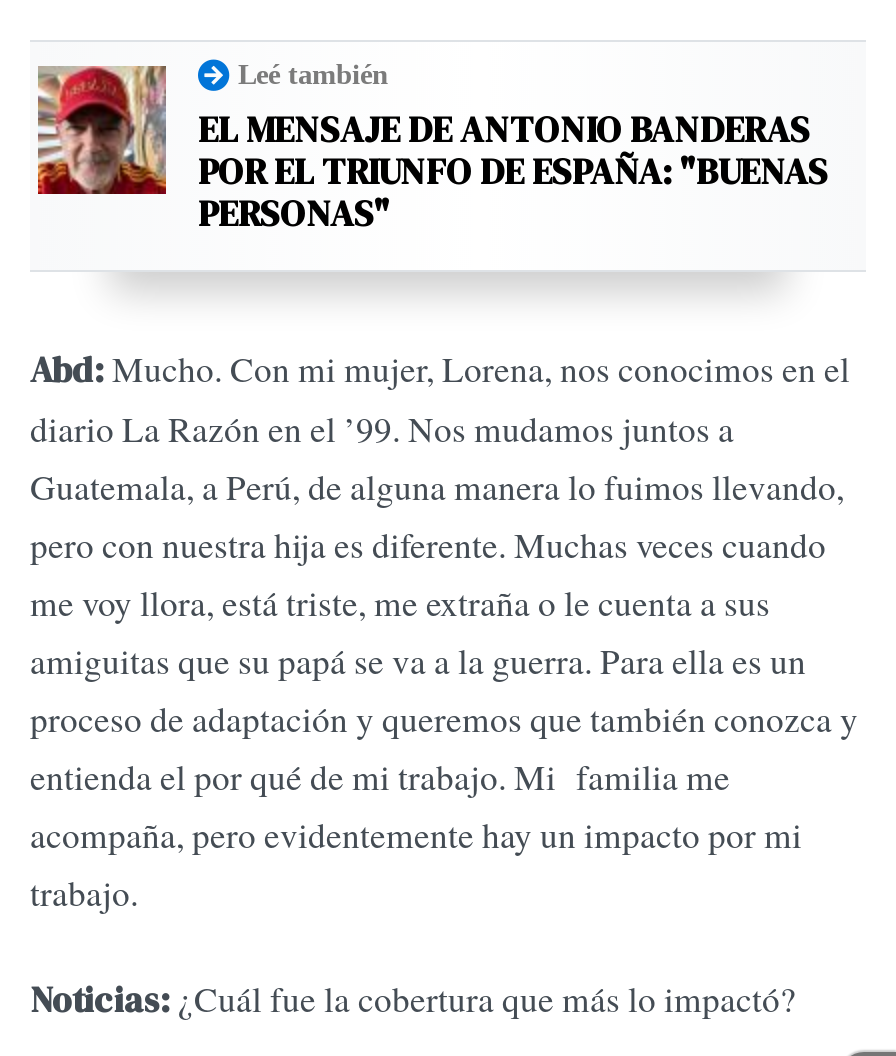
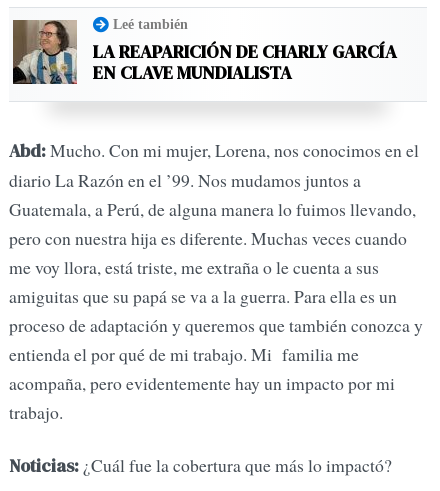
[36,66,828,237] [image] | EL MENSAJE DE ANTONIO BANDERAS | POR EL TRIUNFO DE ESPAÑA: "BUENAS | PERSONAS" -> [12,20,397,85] [image] | LA REAPARICIÓN DE CHARLY GARCÍA | EN CLAVE MUNDIALISTA

